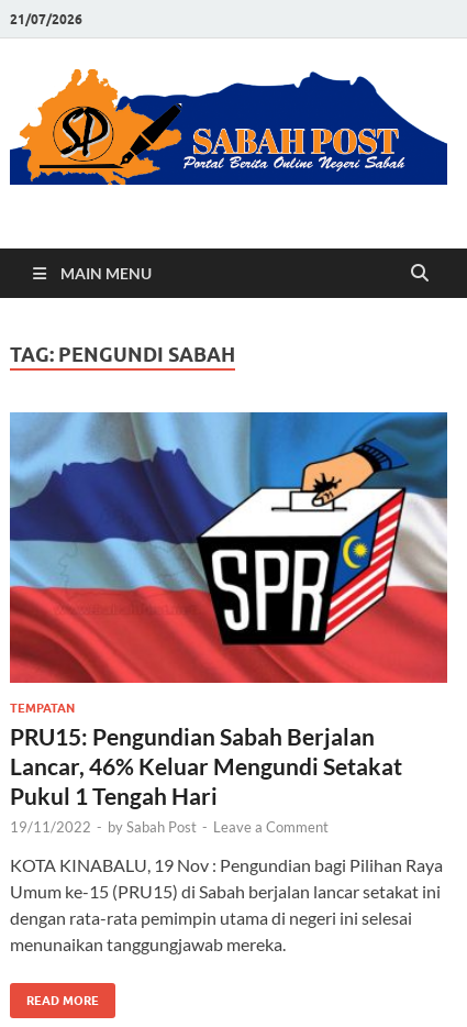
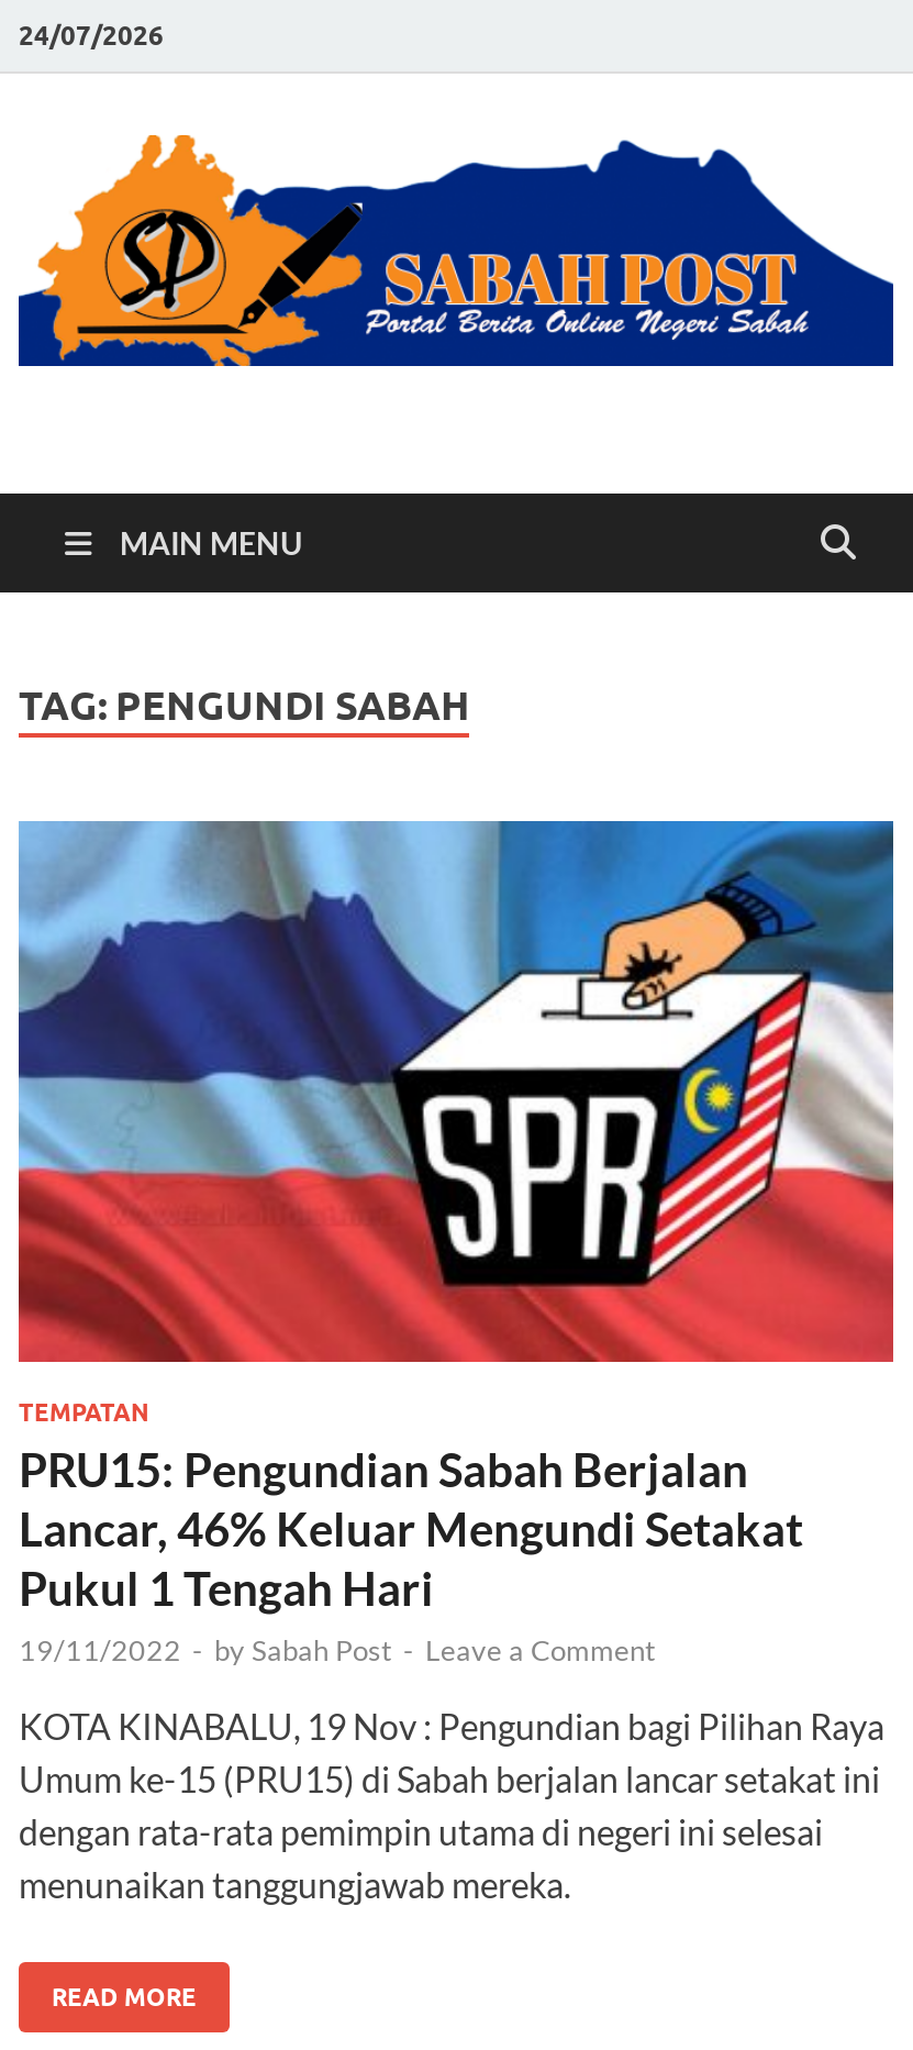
[10,10,82,27] 21/07/2026 -> [19,18,164,51] 24/07/2026

